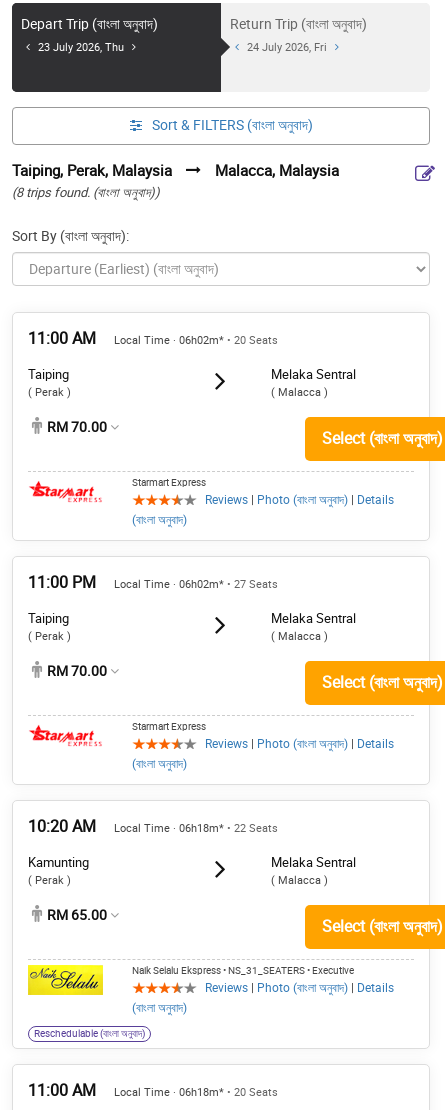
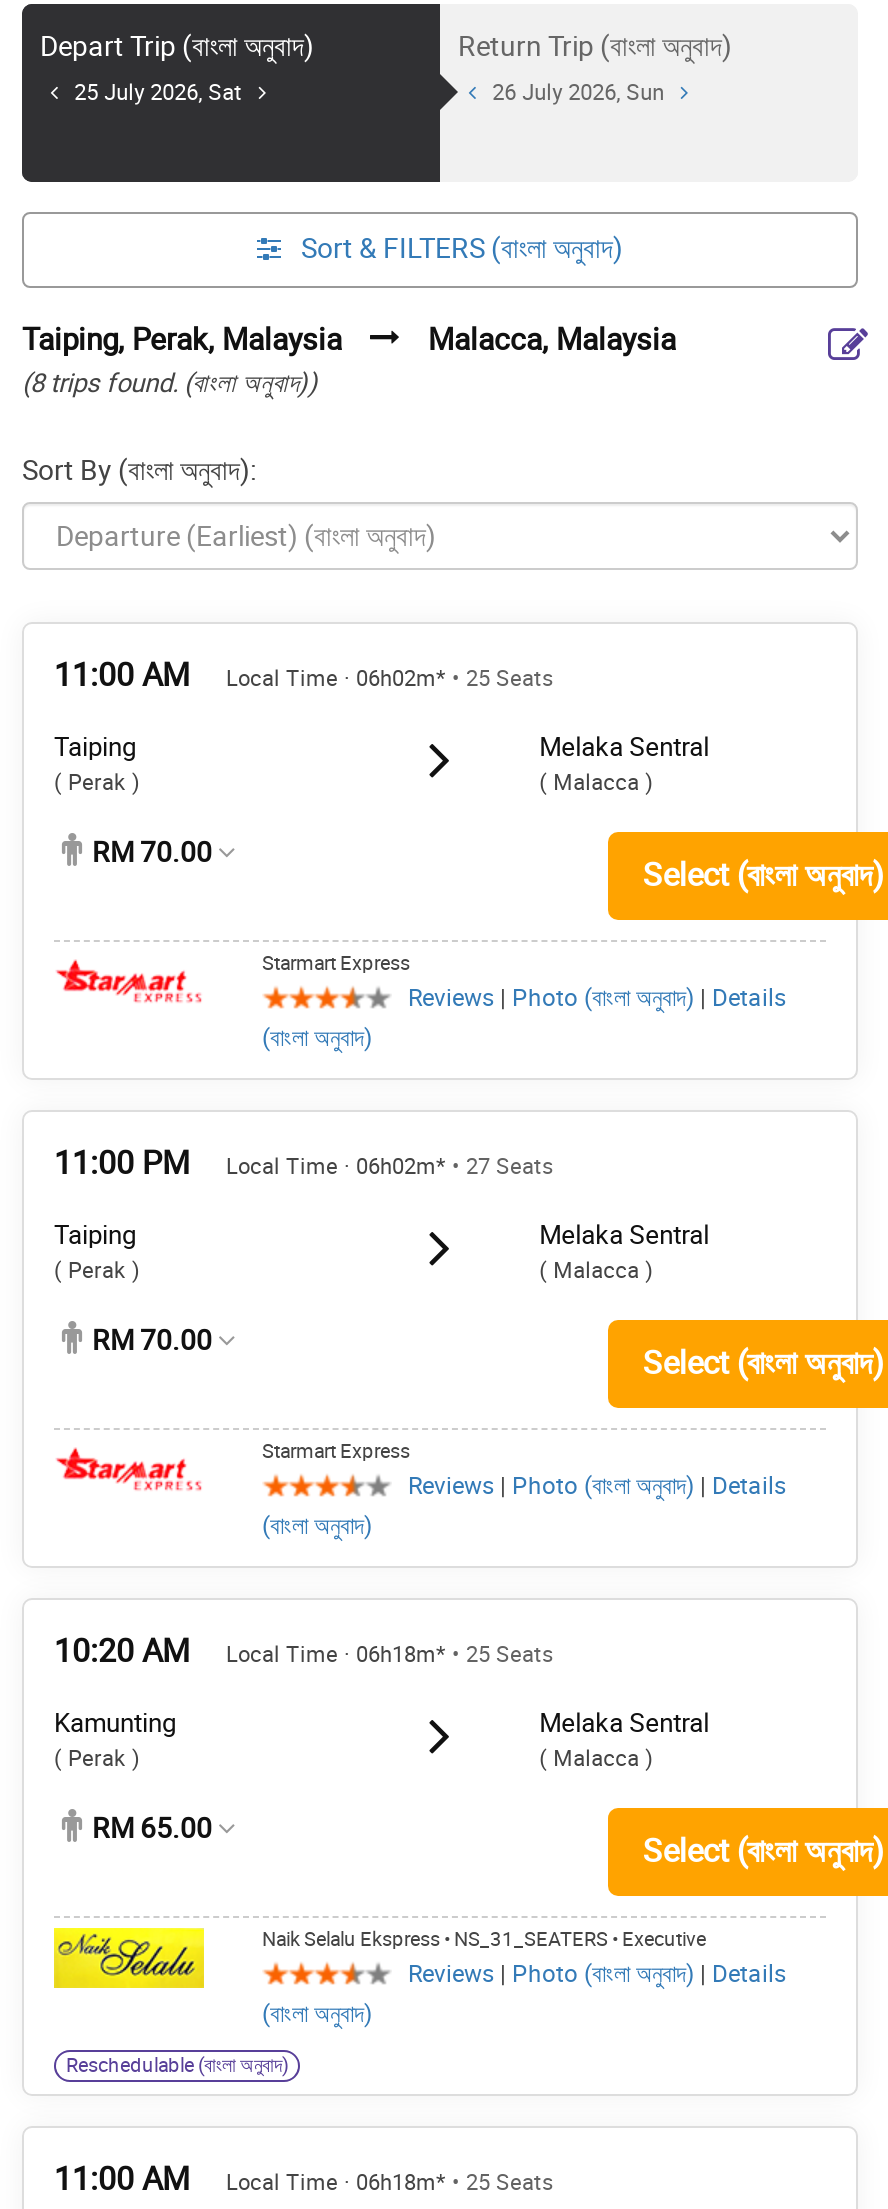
[38,41,124,54] 23 July 2026, Thu -> [74,80,242,106] 25 July 2026, Sat
[247,41,327,54] 24 July 2026, Fri -> [492,80,664,106] 26 July 2026, Sun
[114,334,278,347] Local Time · 06h02m* • 20 Seats -> [226,666,554,692] Local Time · 06h02m* • 25 Seats
[114,822,278,835] Local Time · 06h18m* • 22 Seats -> [226,1642,554,1668] Local Time · 06h18m* • 25 Seats
[114,1086,278,1099] Local Time · 06h18m* • 20 Seats -> [226,2170,554,2196] Local Time · 06h18m* • 25 Seats

